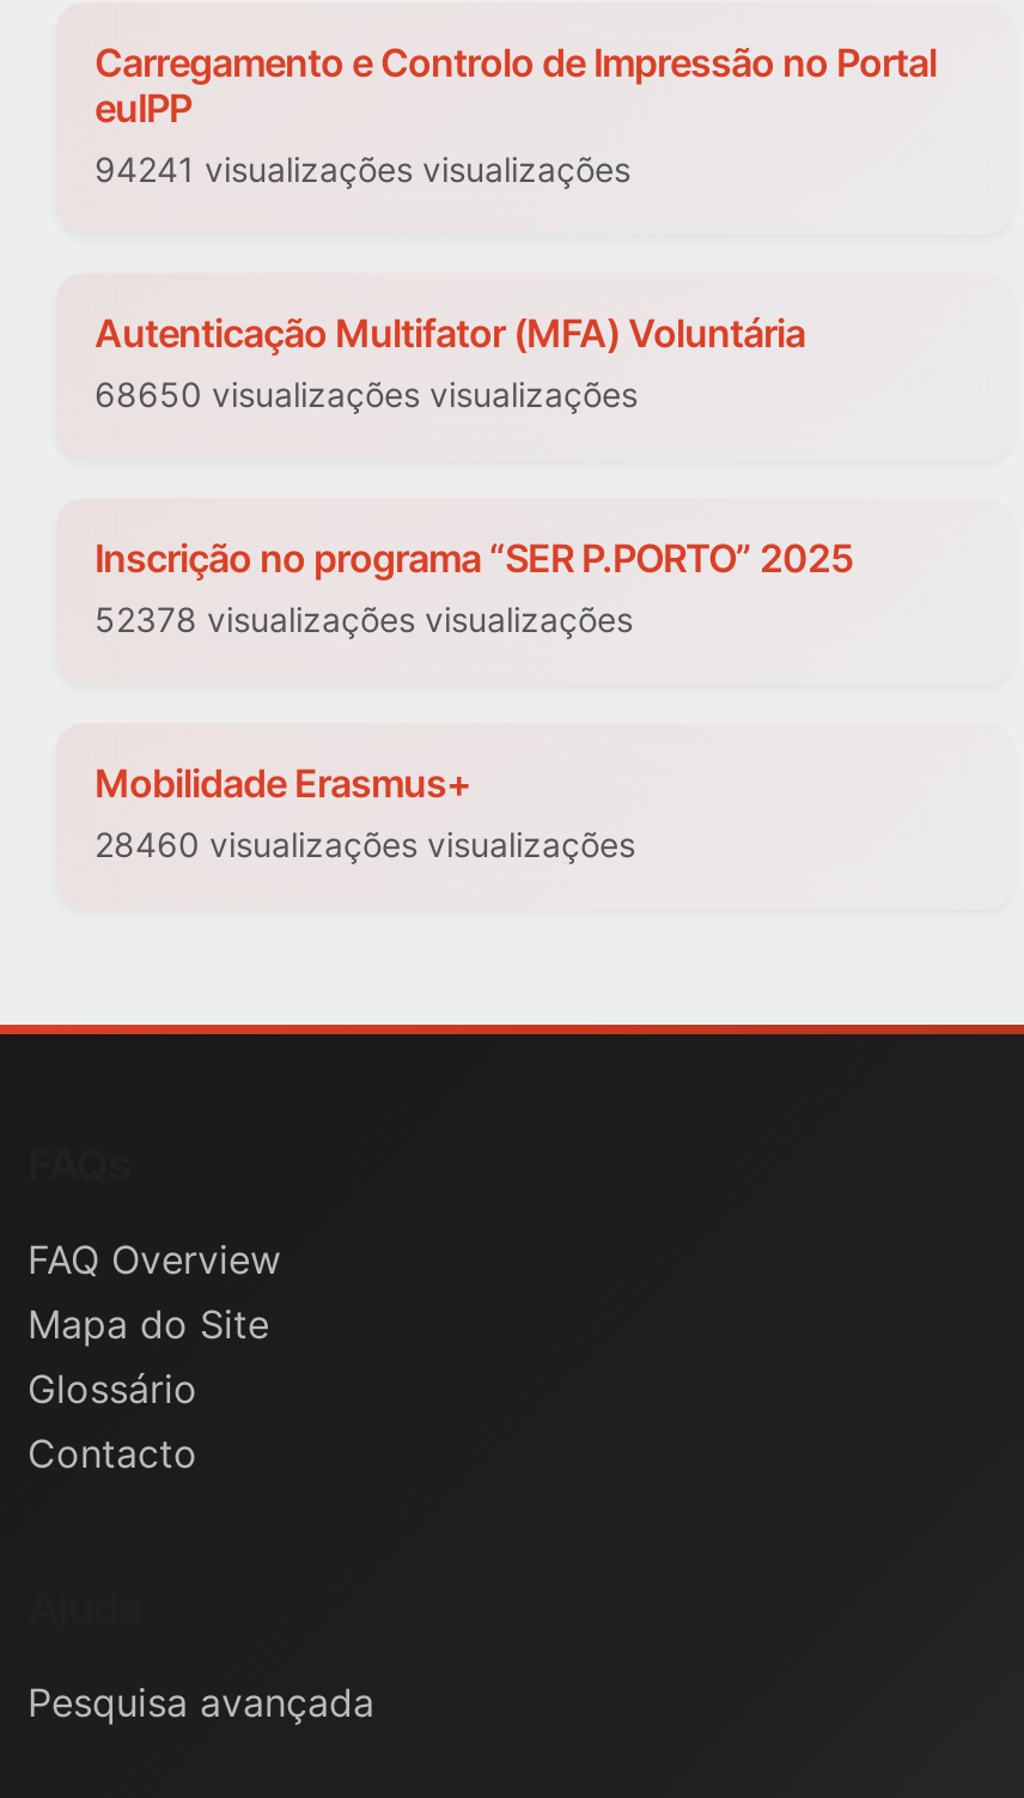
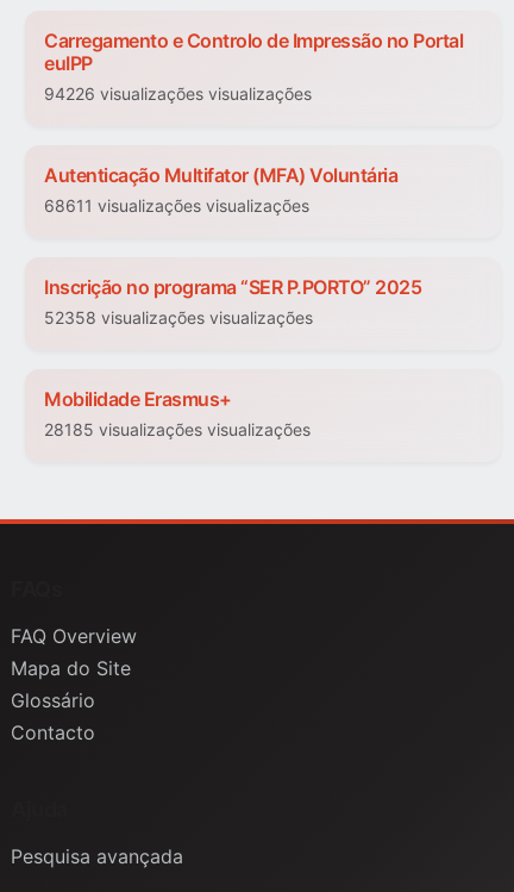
[95,150,630,190] 94241 visualizações visualizações -> [44,84,312,104] 94226 visualizações visualizações
[95,375,638,415] 68650 visualizações visualizações -> [44,196,309,216] 68611 visualizações visualizações
[95,600,633,640] 52378 visualizações visualizações -> [44,308,313,328] 52358 visualizações visualizações
[95,825,635,865] 28460 visualizações visualizações -> [44,420,311,440] 28185 visualizações visualizações

